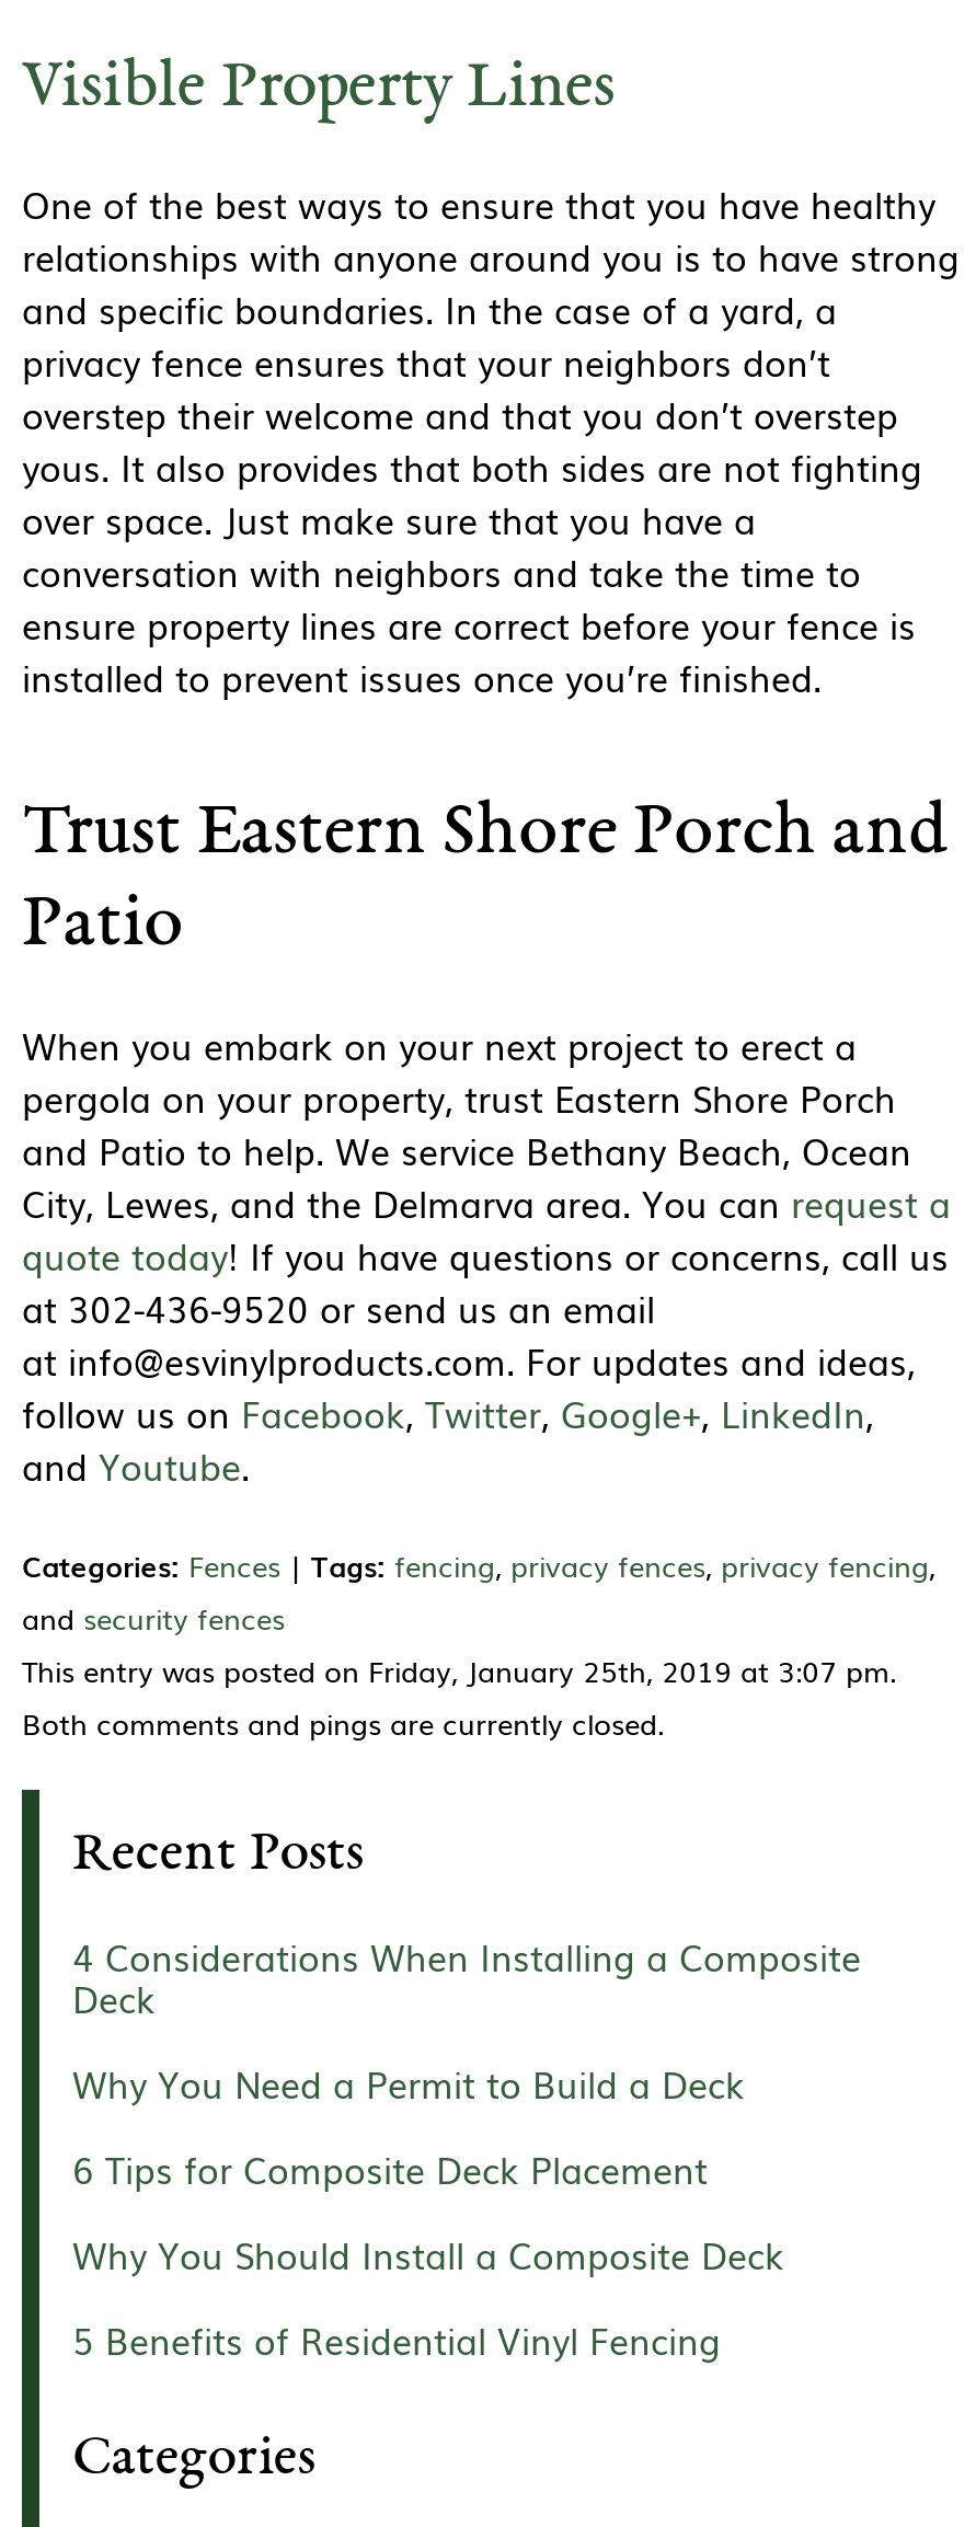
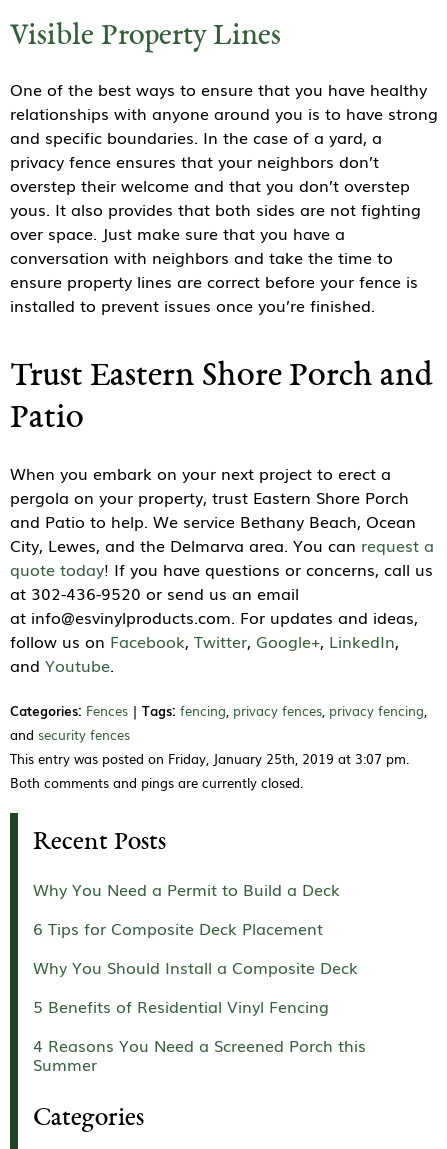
[72,1929,861,2023] 4 Considerations When Installing a Composite | Deck -> none
moved [72,2056,784,2365] -> [33,877,358,1018]: Why You Need a Permit to Build a Deck | 6 Tips for Composite Deck Placement | Why You Should Install a Composite Deck | 5 Benefits of Residential Vinyl Fencing
none -> [33,1033,366,1076] 4 Reasons You Need a Screened Porch this | Summer

